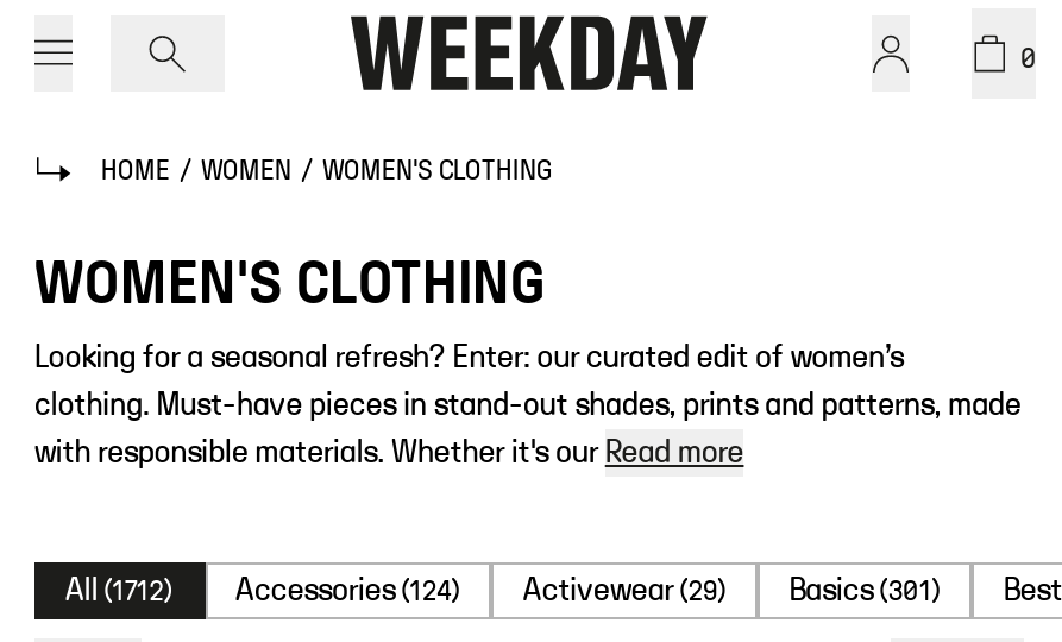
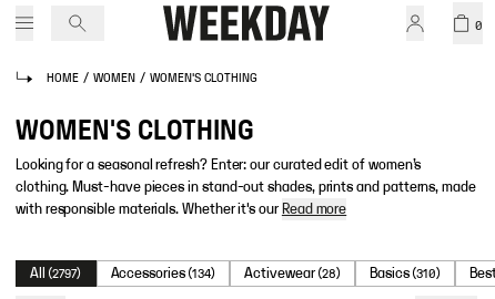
[65,574,174,608] All (1712) -> [30,266,82,281] All (2797)
[235,574,461,608] Accessories (124) -> [110,266,216,281] Accessories (134)
[523,574,727,608] Activewear (29) -> [245,266,341,281] Activewear (28)
[789,574,942,608] Basics (301) -> [370,266,441,281] Basics (310)

